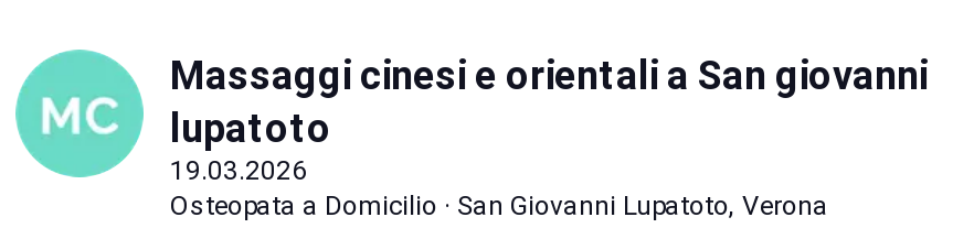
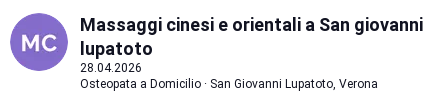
[13,47,307,186] [image] | 19.03.2026 -> [9,12,142,75] [image] | 28.04.2026

